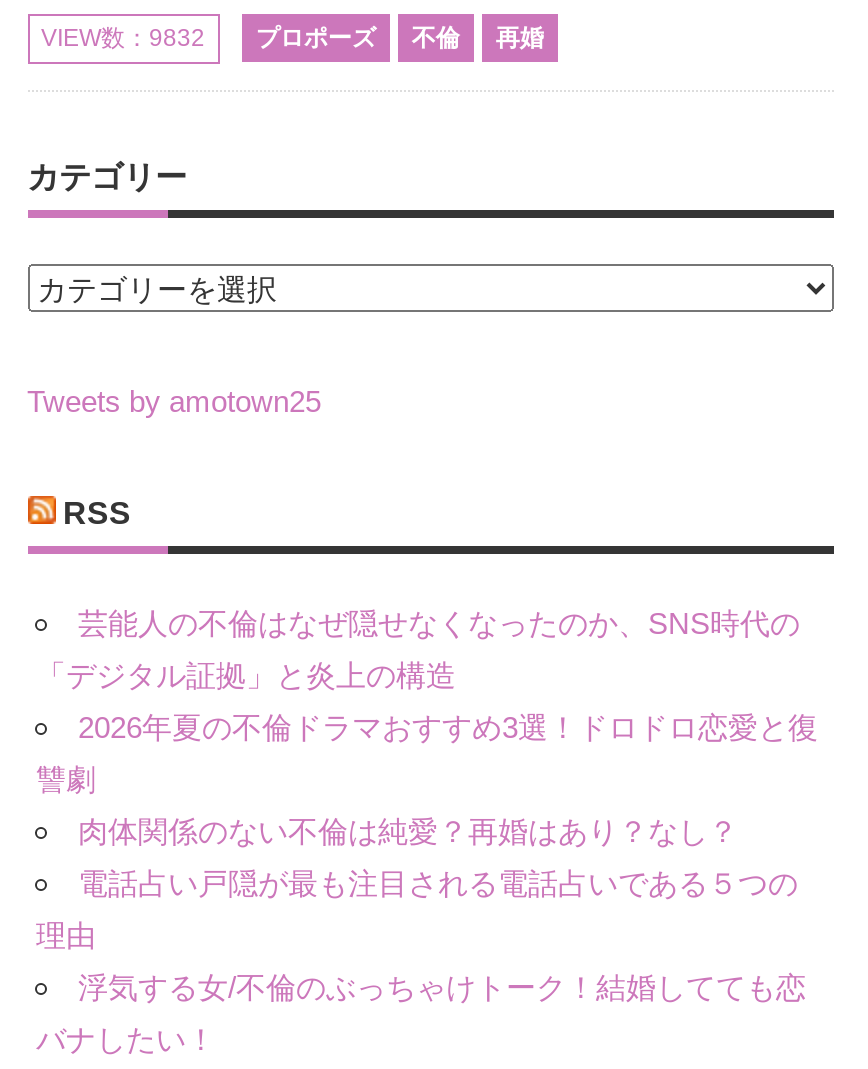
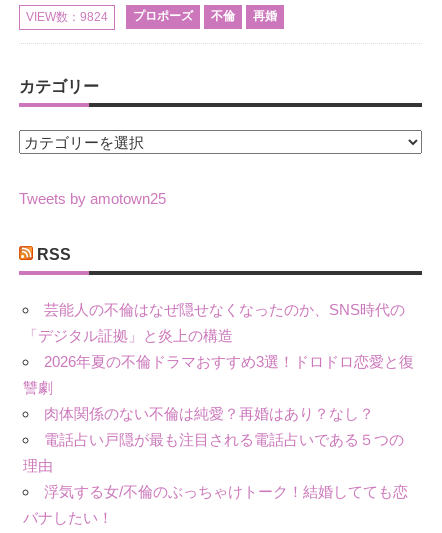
[41,23,544,52] VIEW数：9832 プロポーズ 不倫 再婚 -> [25,9,277,24] VIEW数：9824 プロポーズ 不倫 再婚

